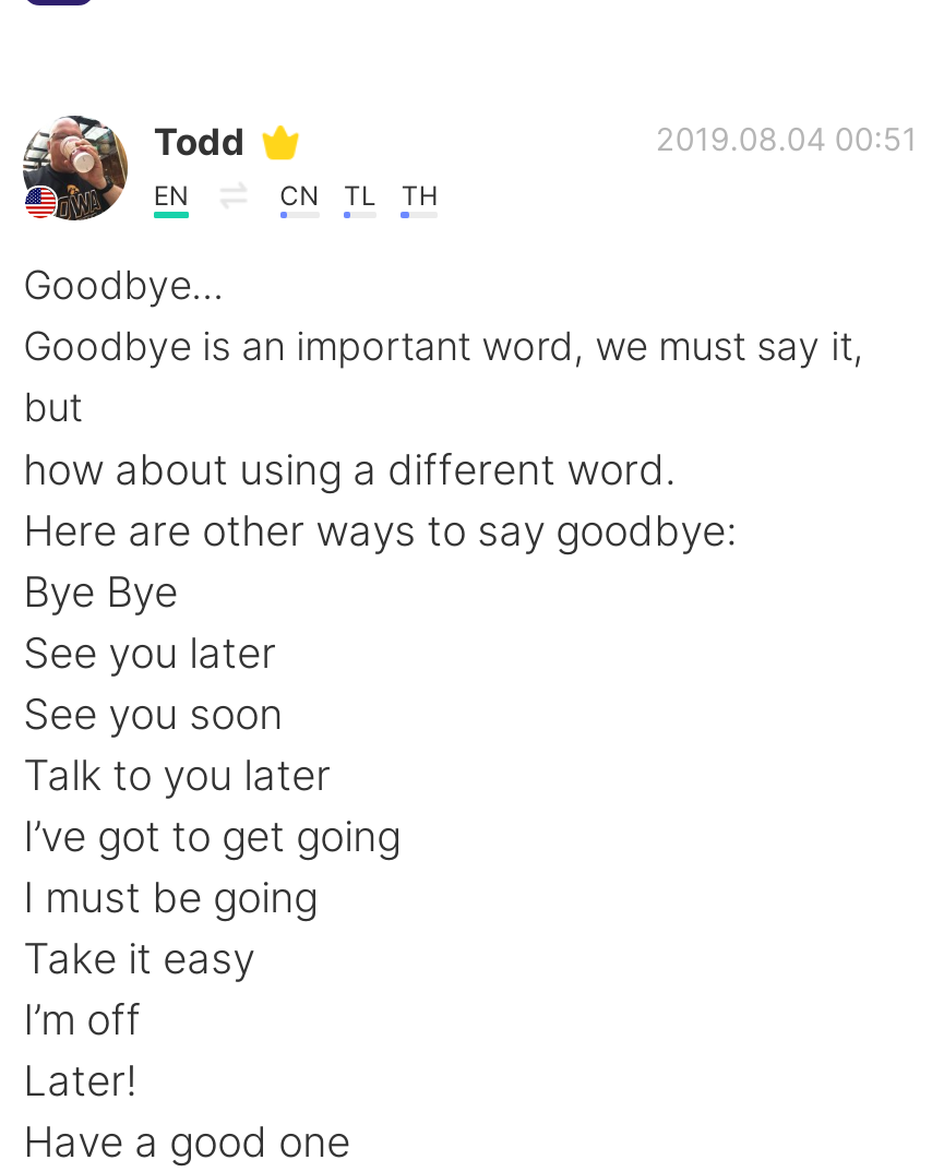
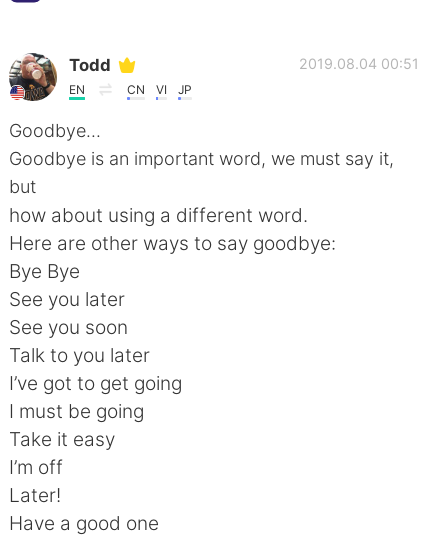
[344,178,438,211] TL | TH -> [156,82,192,97] VI | JP

